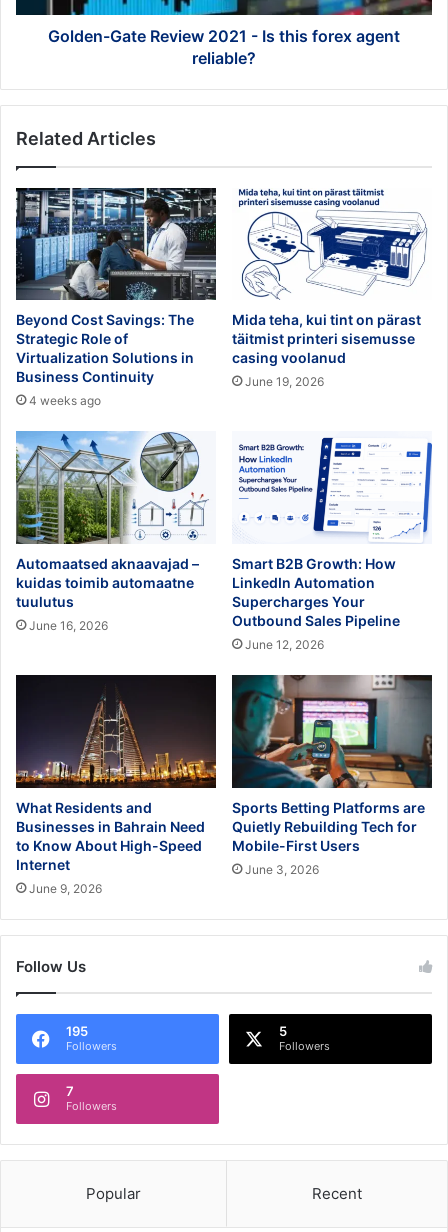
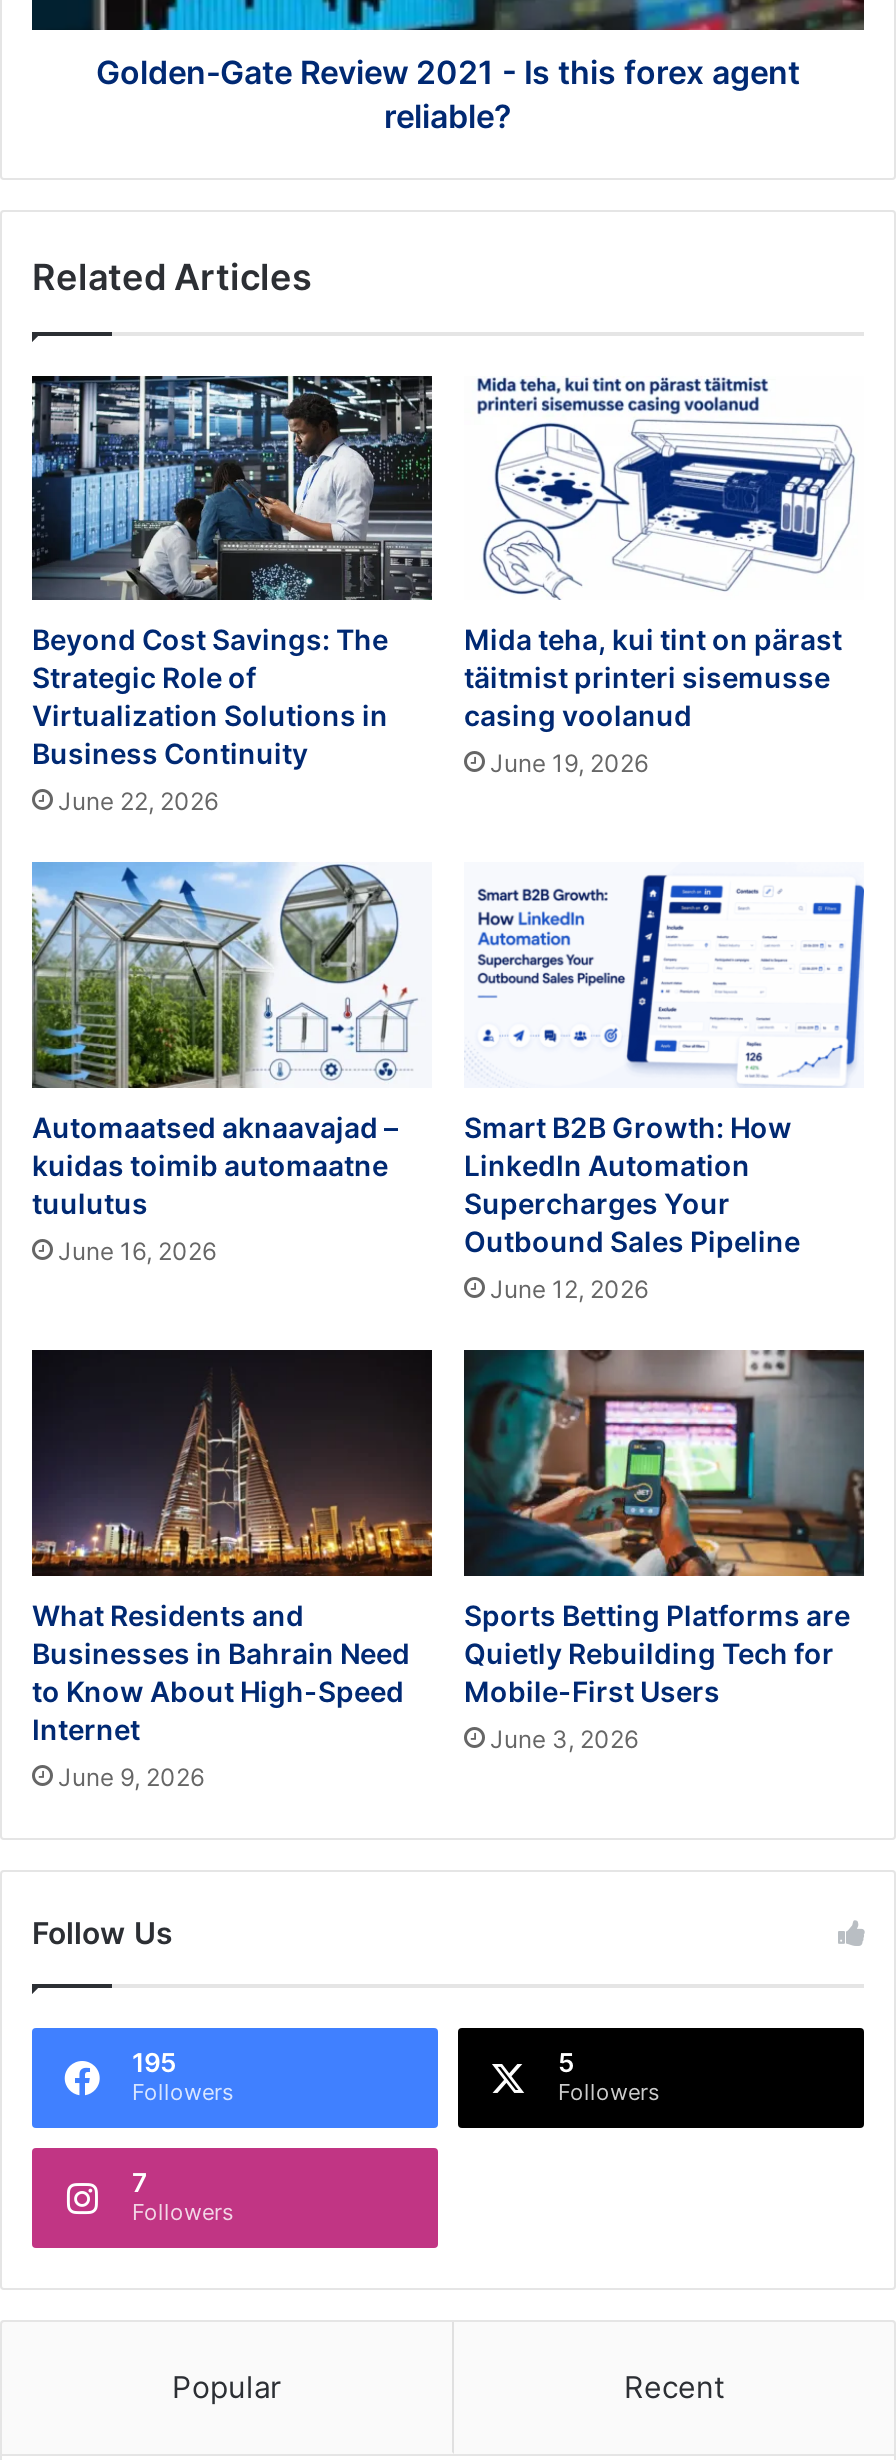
[29,393,101,408] 4 weeks ago -> [58,786,218,816] June 22, 2026

